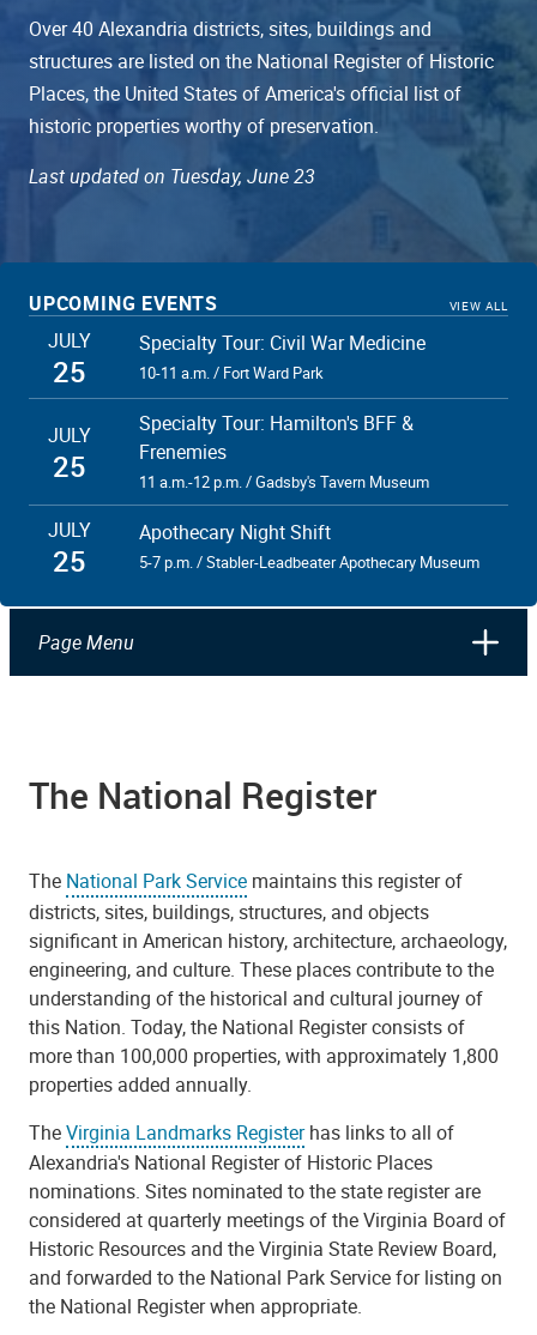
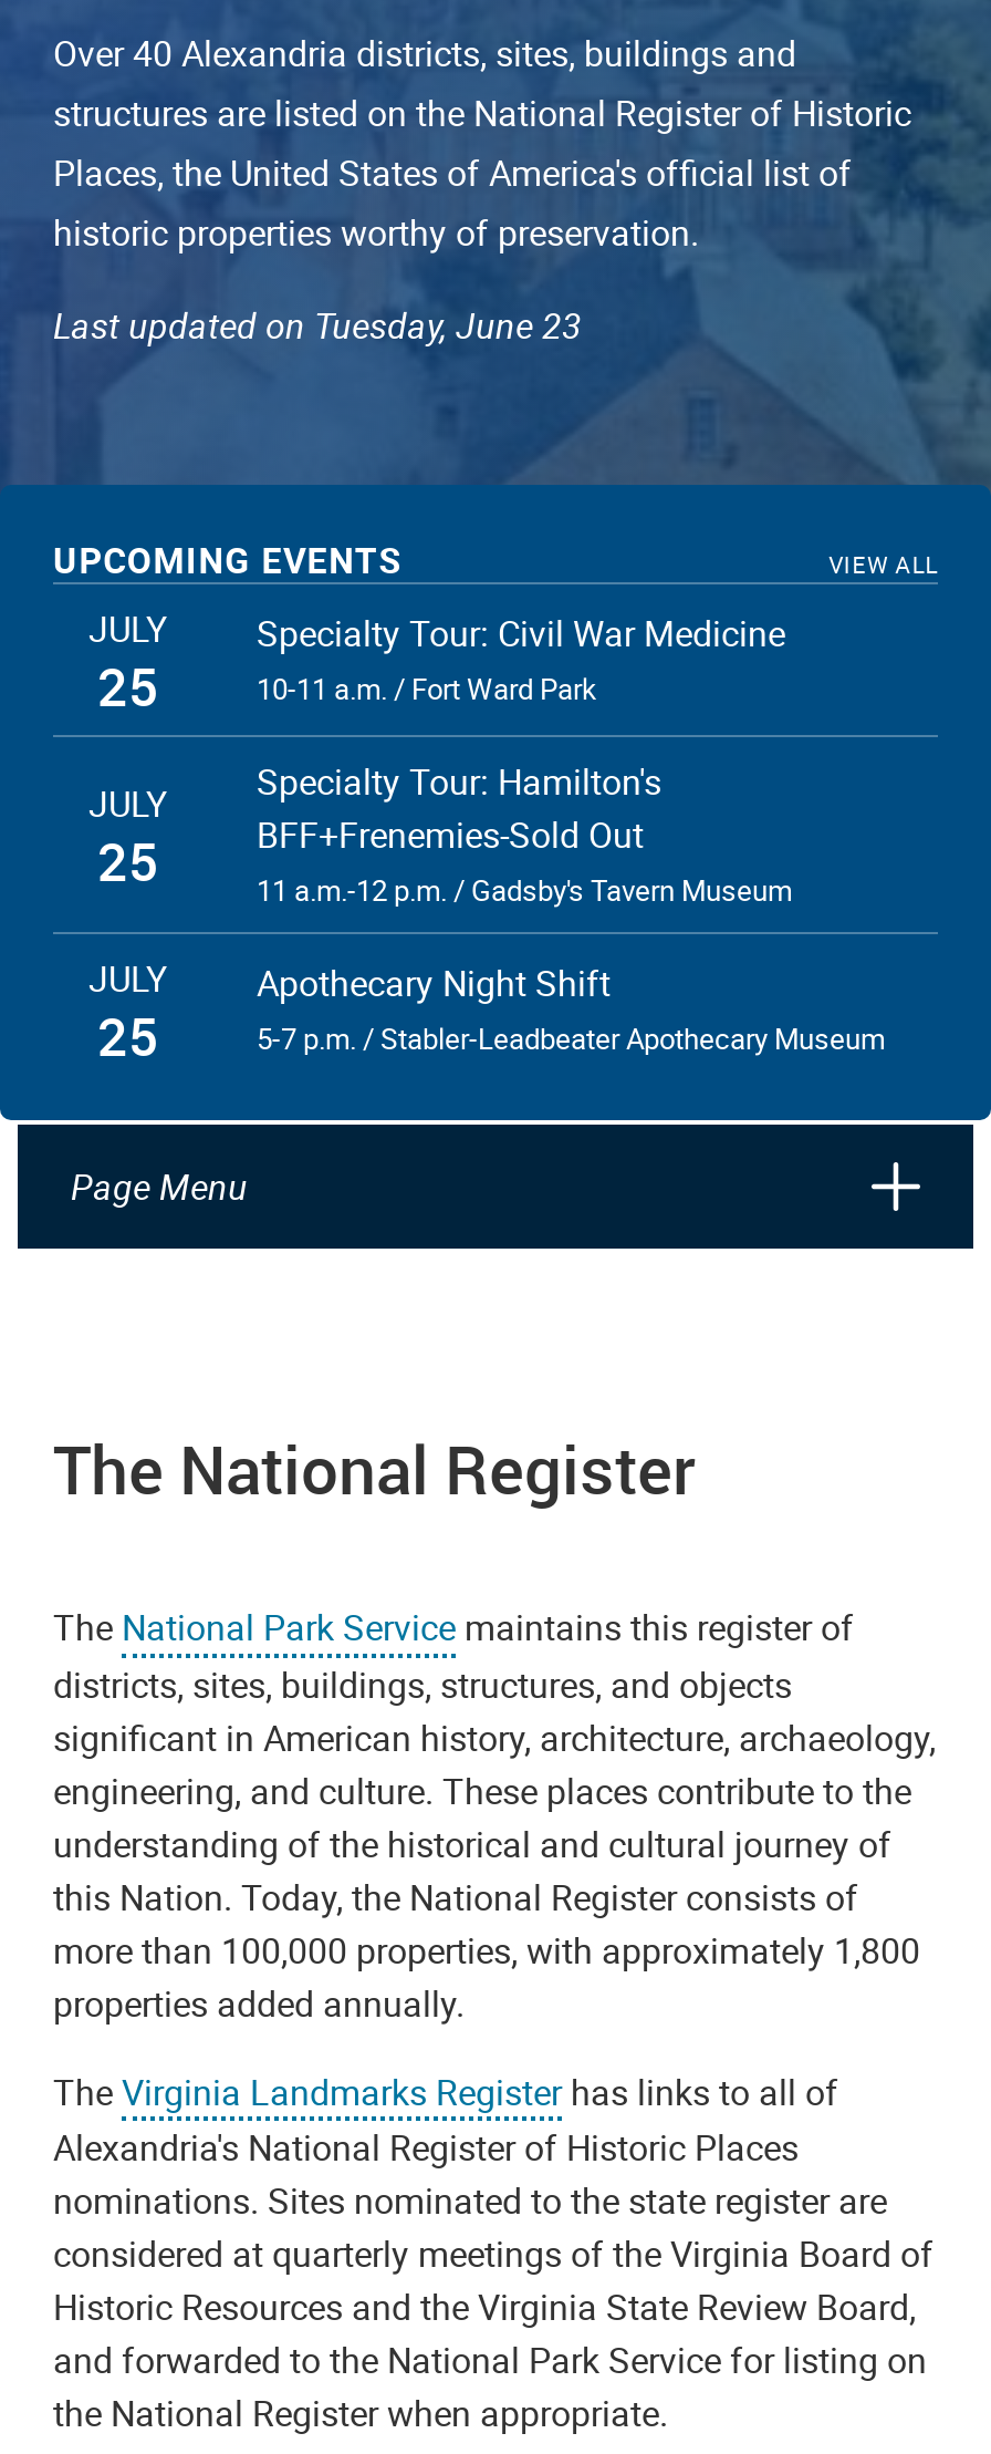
[139,410,414,465] Specialty Tour: Hamilton's BFF & | Frenemies -> [257,757,661,859] Specialty Tour: Hamilton's | BFF+Frenemies-Sold Out

